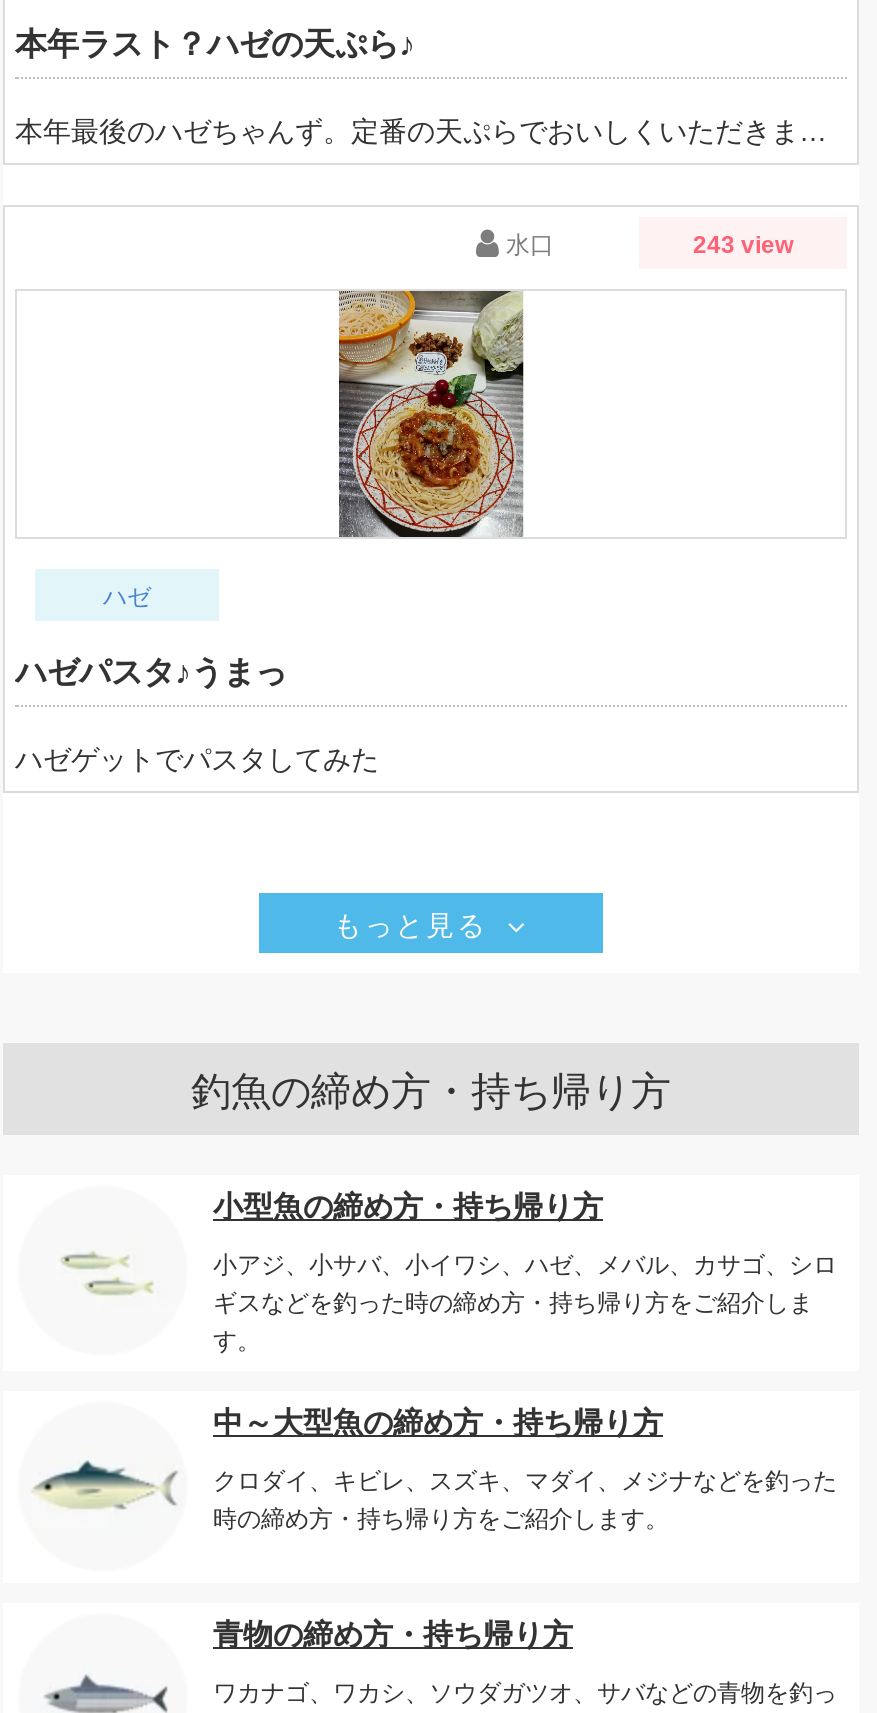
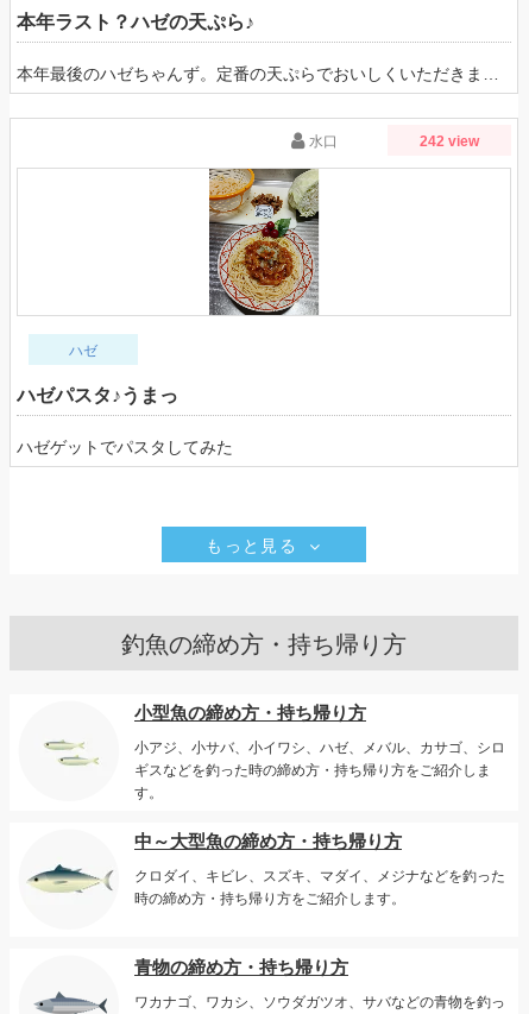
[693,231,793,259] 243 view -> [420,133,479,150] 242 view

